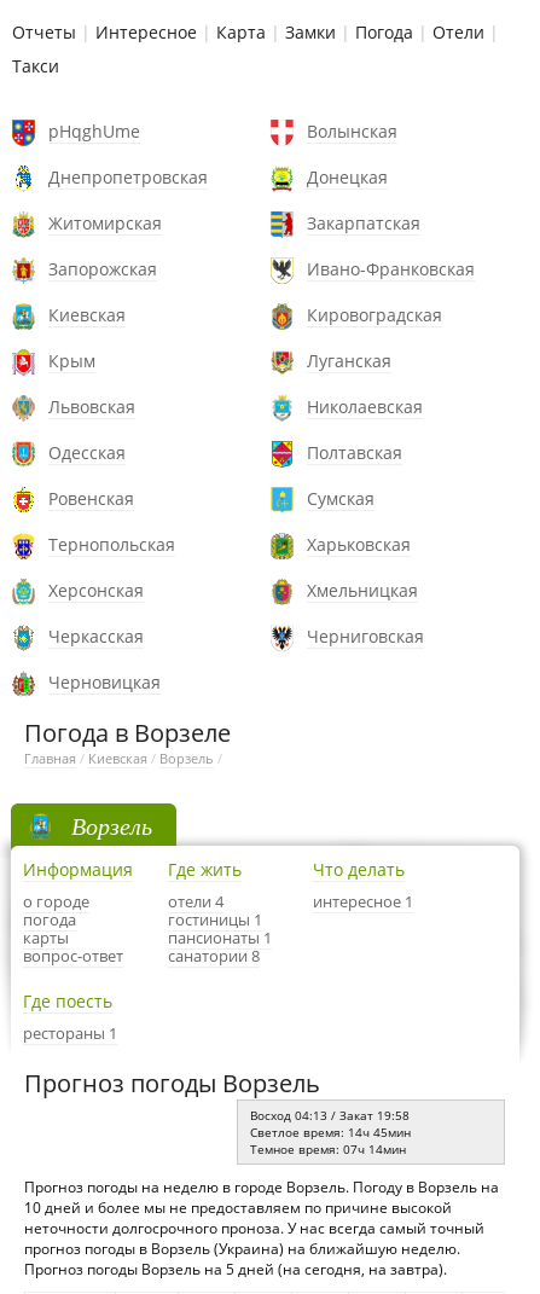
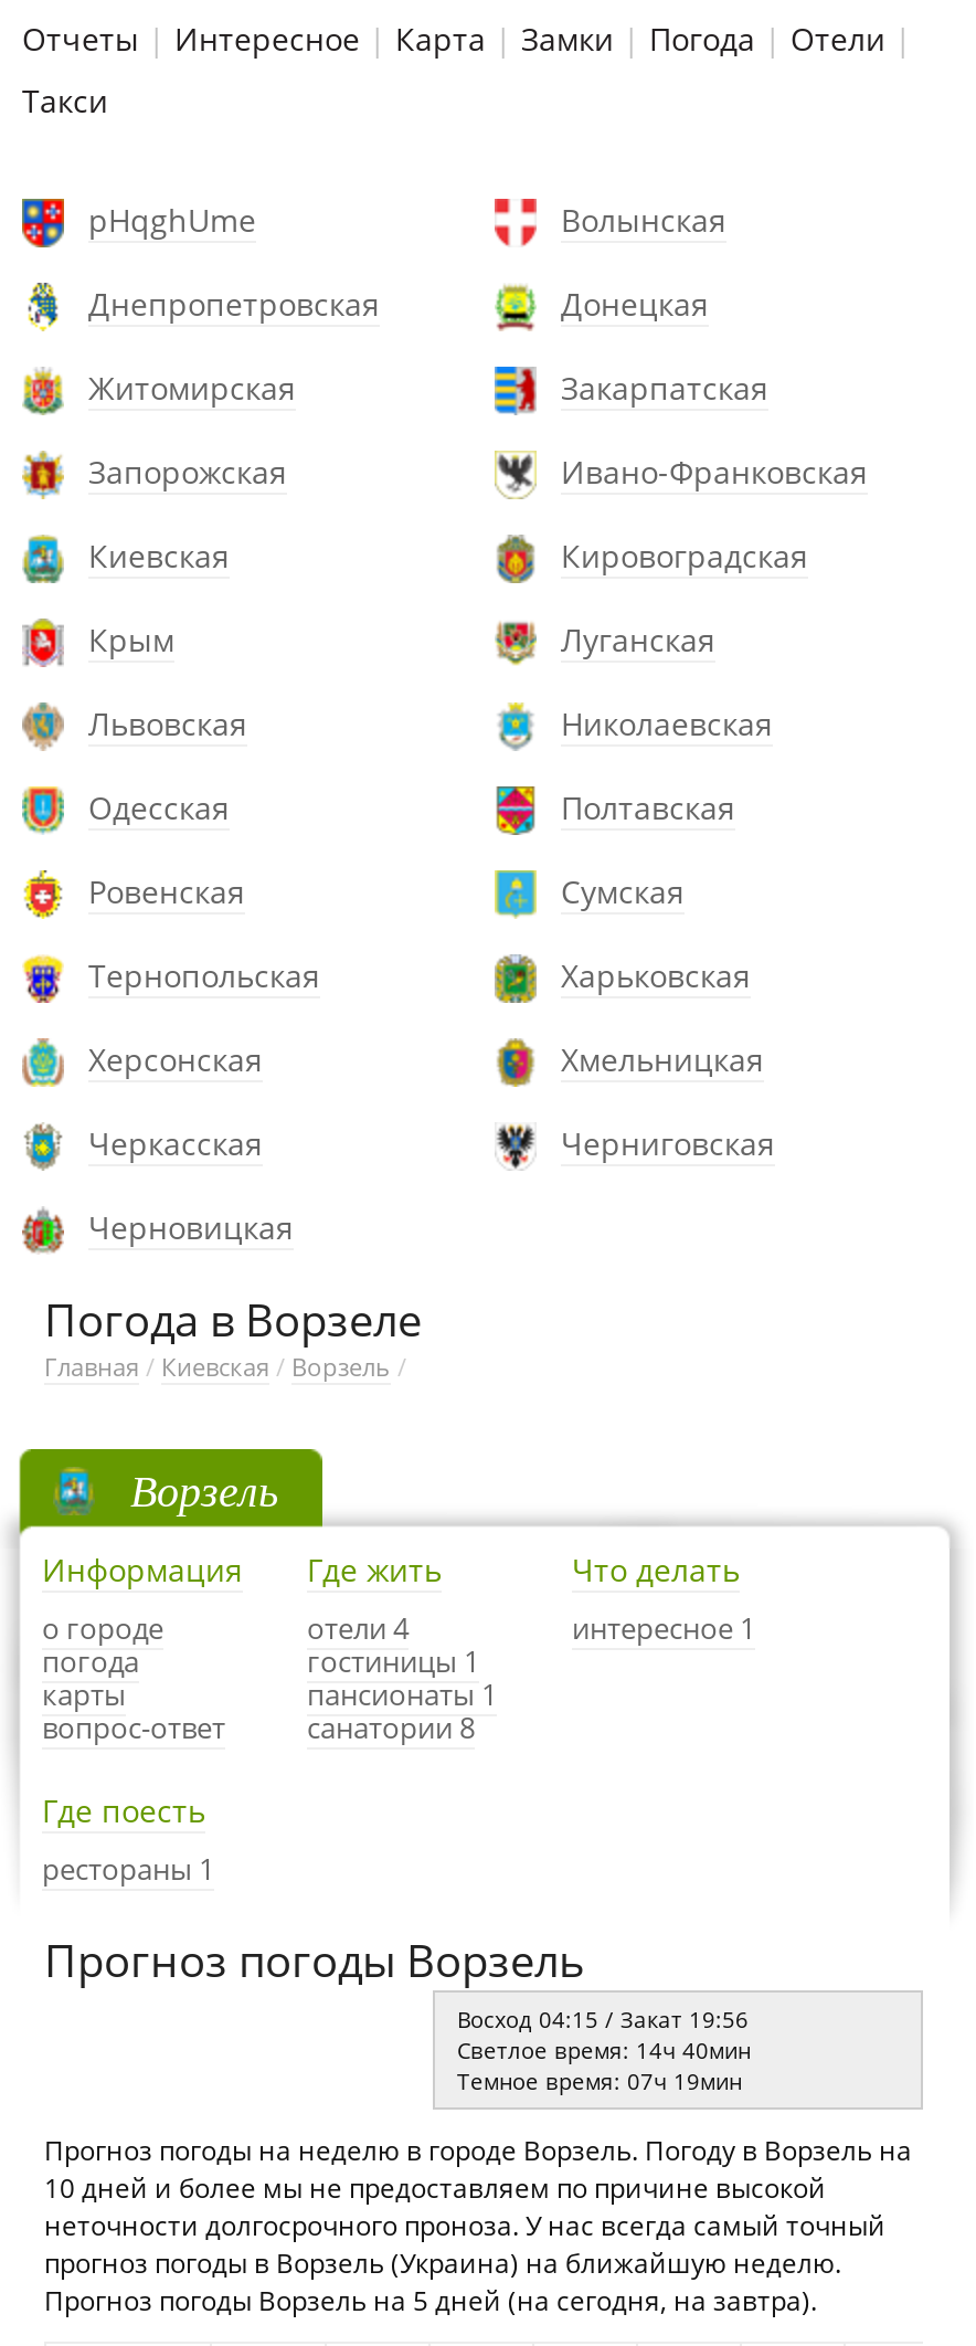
[250,1107,410,1124] Восход 04:13 / Закат 19:58 -> [457,2004,749,2035] Восход 04:15 / Закат 19:56
[250,1124,411,1141] Светлое время: 14ч 45мин -> [457,2035,751,2065] Светлое время: 14ч 40мин
[250,1141,406,1157] Темное время: 07ч 14мин -> [457,2065,742,2096] Темное время: 07ч 19мин

